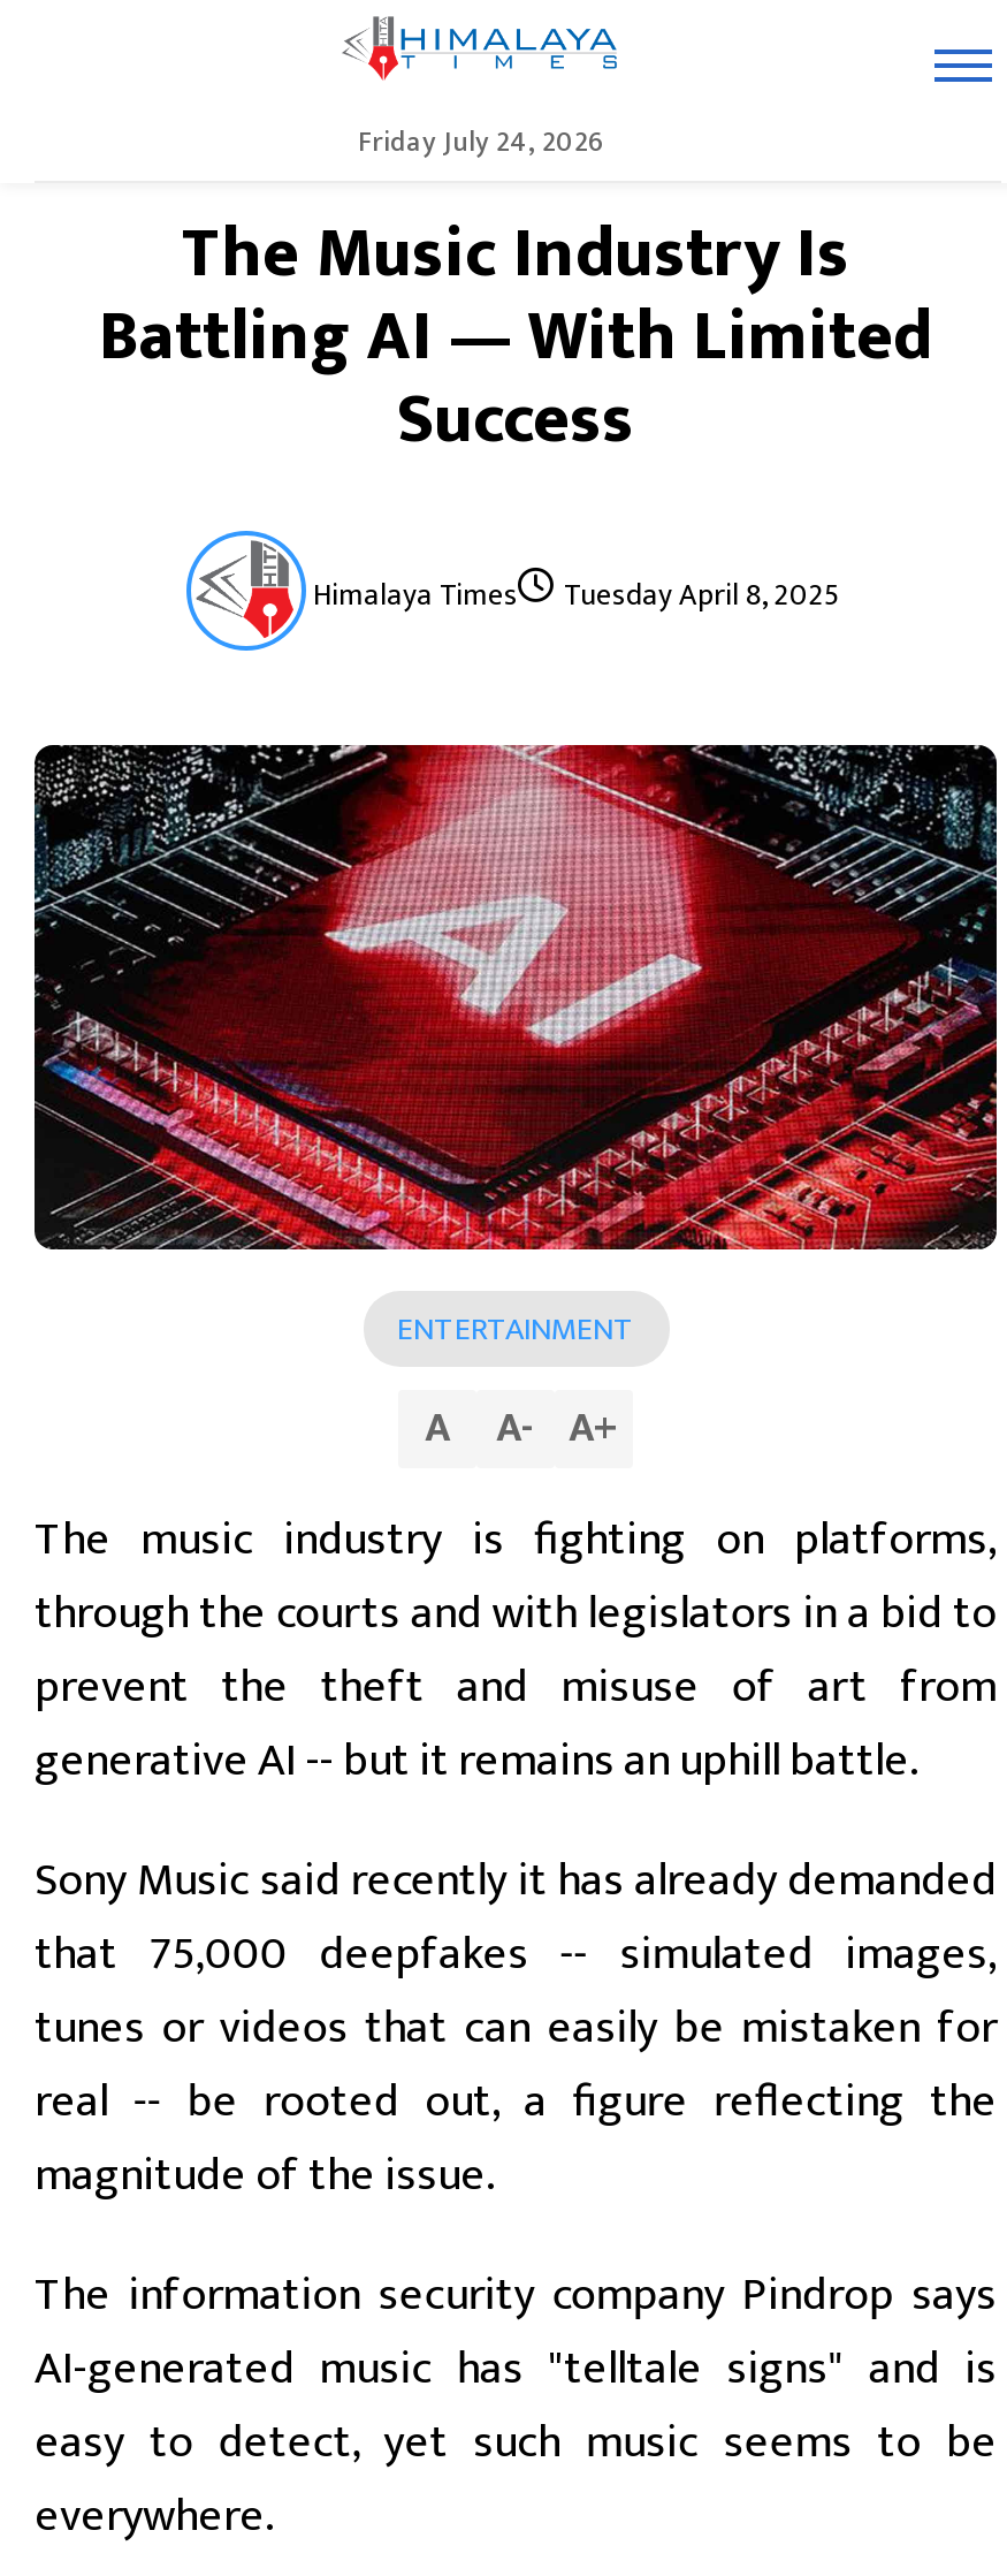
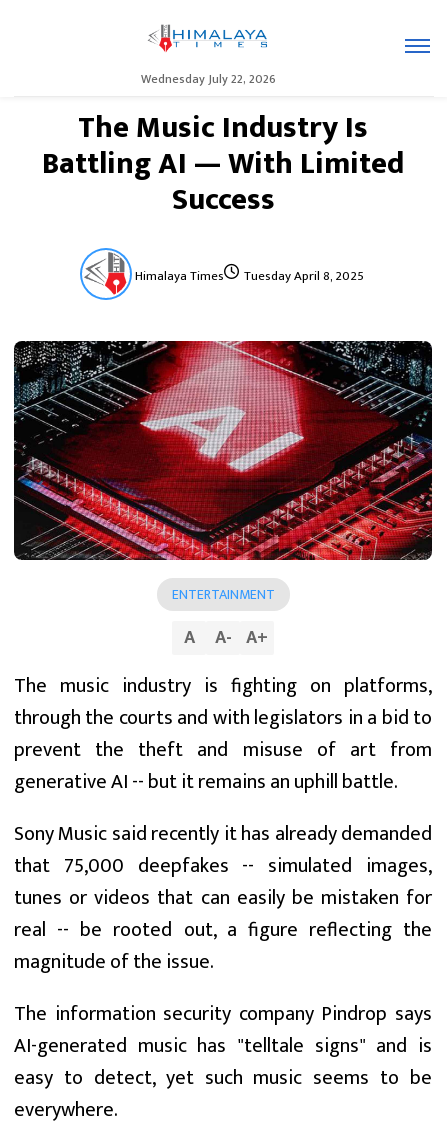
[358,119,604,165] Friday July 24, 2026 -> [140,69,275,89] Wednesday July 22, 2026

